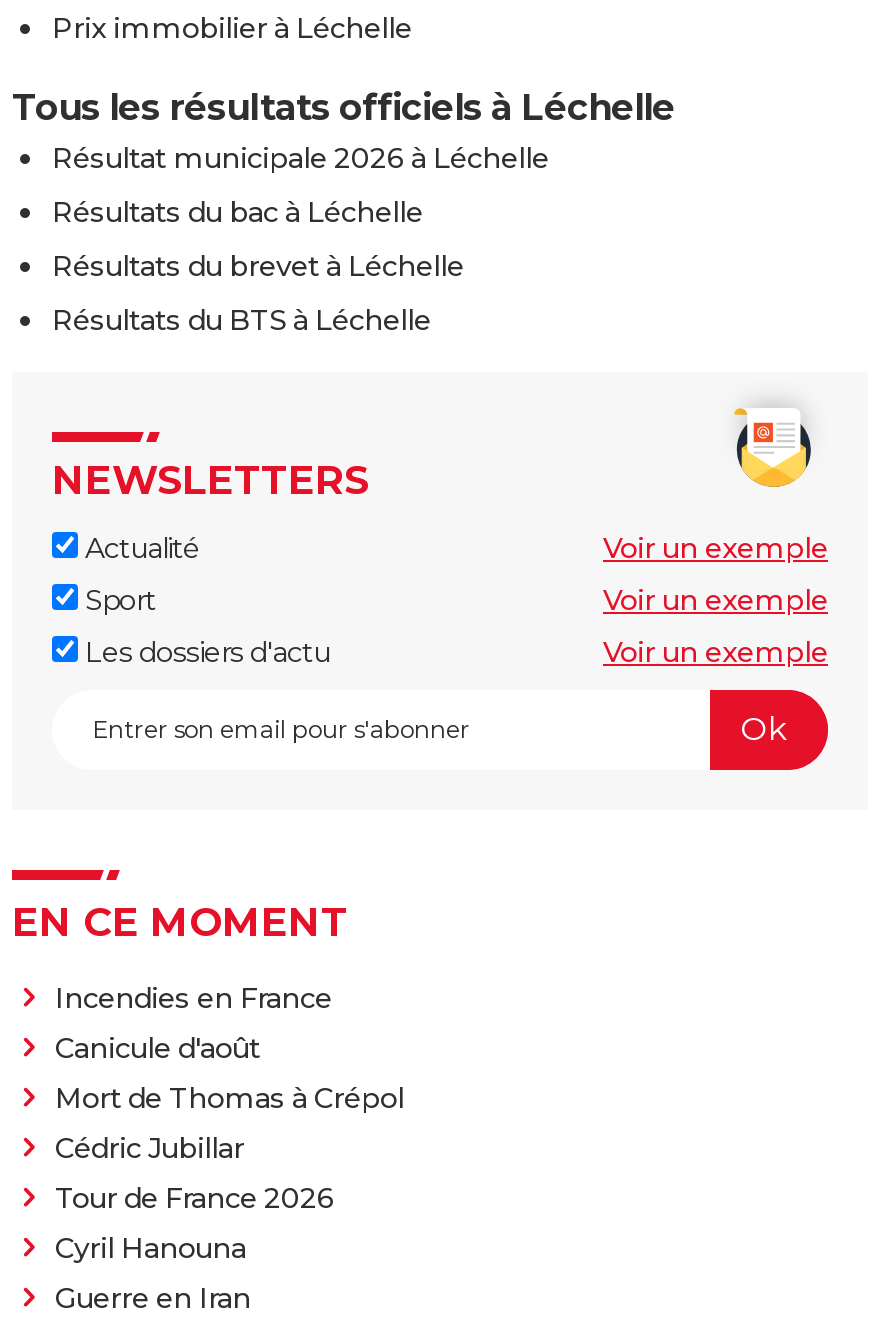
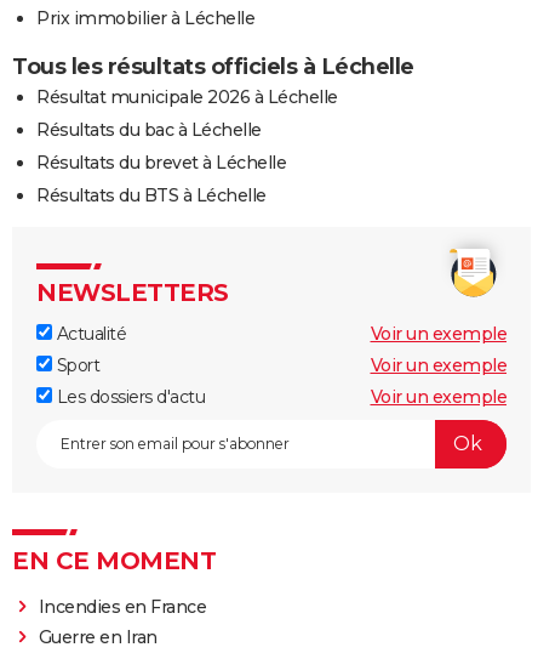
[55,1030,404,1266] Canicule d'août | Mort de Thomas à Crépol | Cédric Jubillar | Tour de France 2026 | Cyril Hanouna -> none

